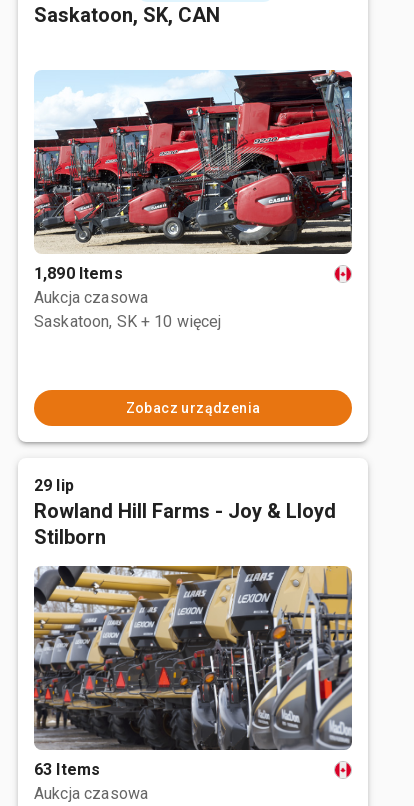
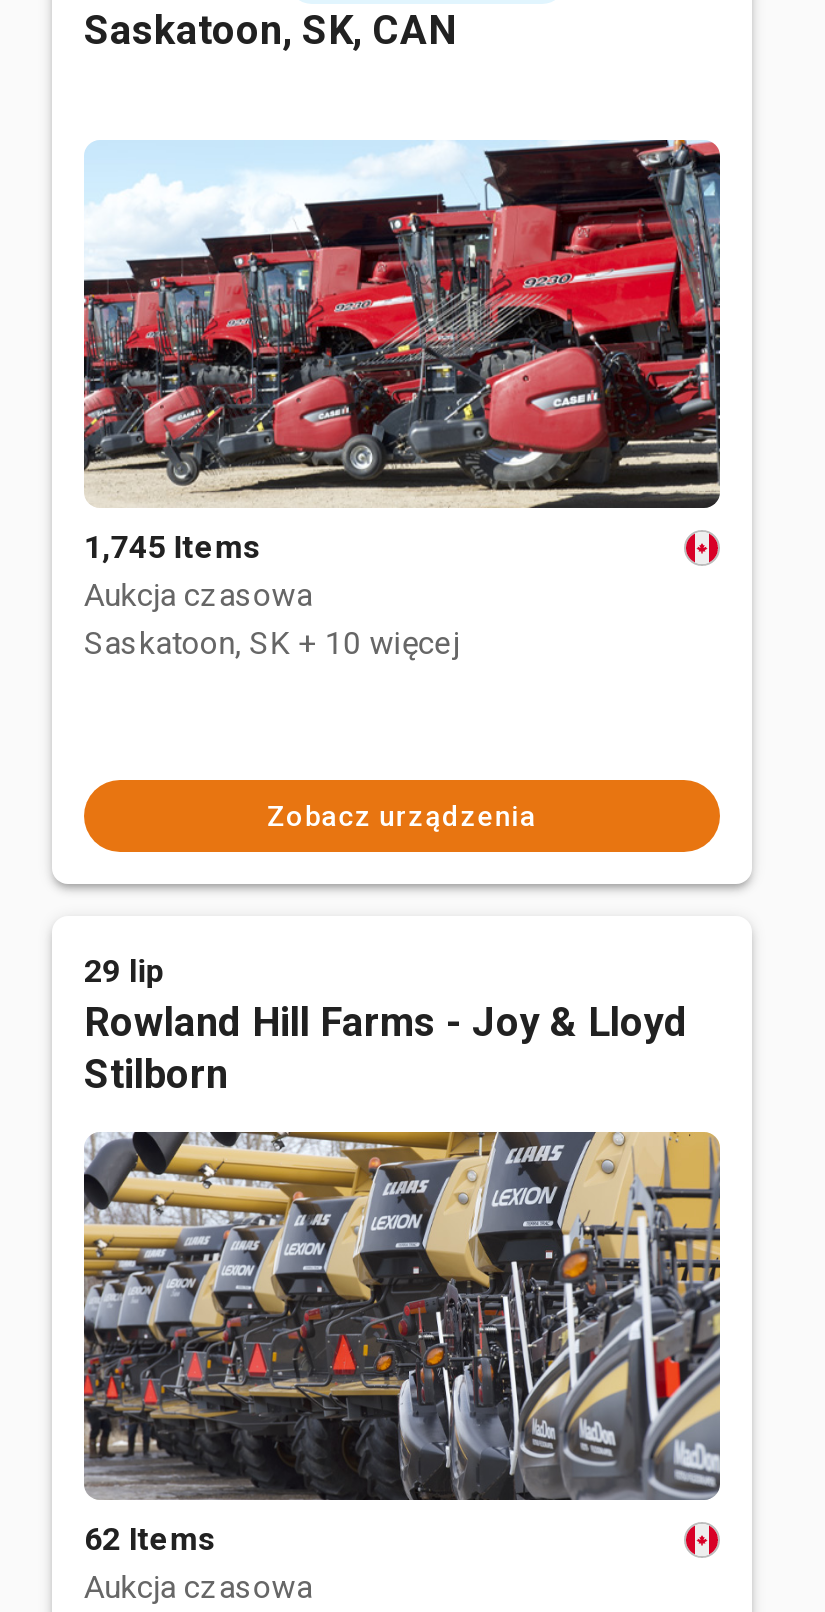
[34,264,123,283] 1,890 Items -> [84,528,261,566] 1,745 Items
[34,760,100,779] 63 Items -> [84,1520,216,1558] 62 Items

